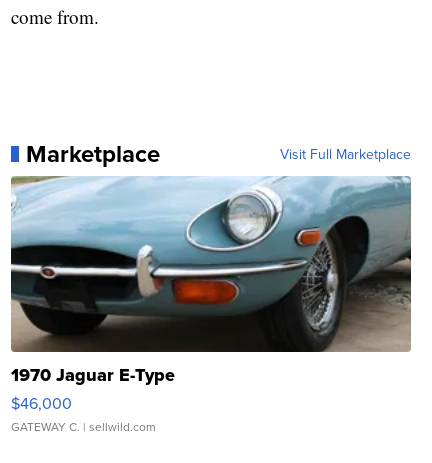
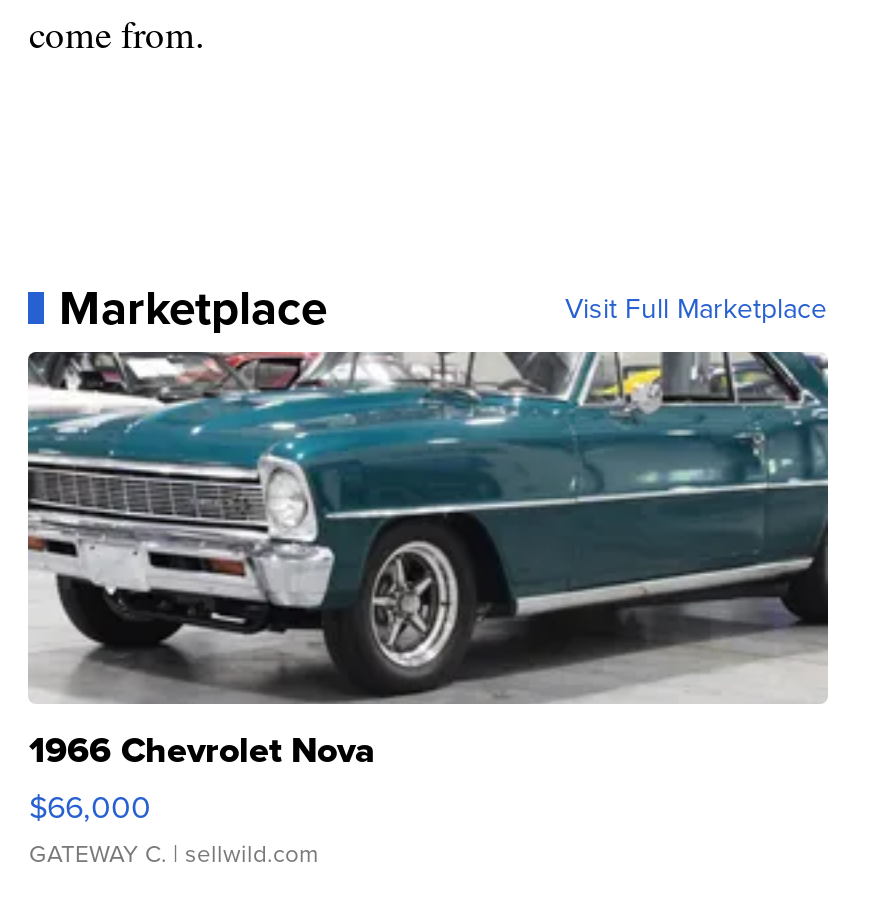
[10,176,411,414] [image] | 1970 Jaguar E-Type | $46,000 -> [28,350,828,828] [image] | 1966 Chevrolet Nova | $66,000

